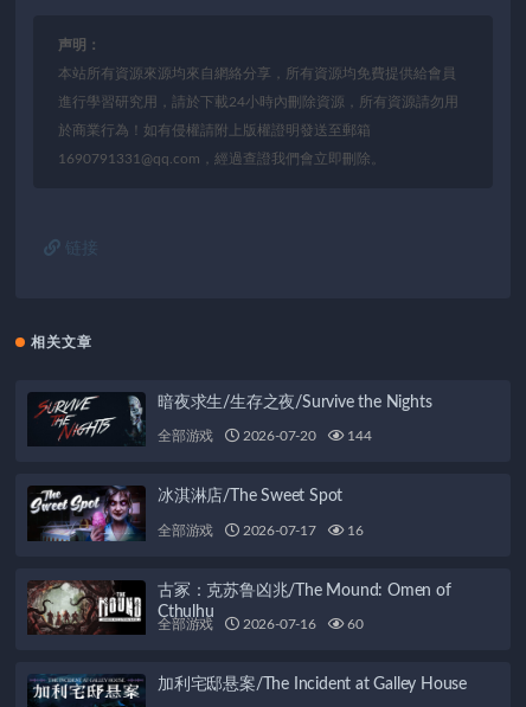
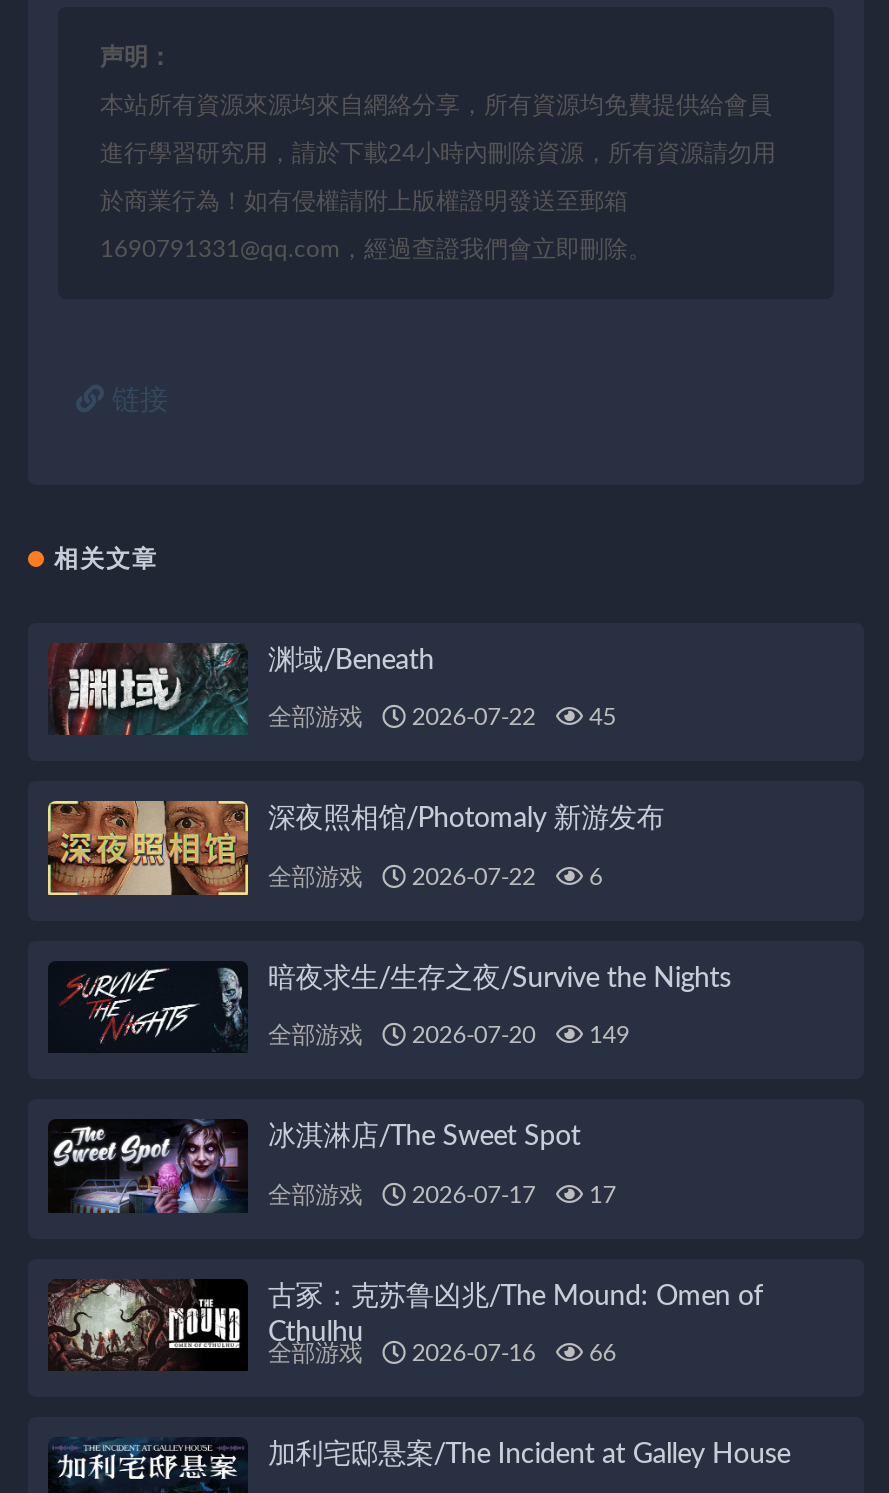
none -> [46,799,664,897] [image] | 深夜照相馆/Photomaly 新游发布 | 全部游戏 | 2026-07-22 | 6
none -> [48,641,616,737] [image] | 渊域/Beneath | 全部游戏 | 2026-07-22 | 45
[158,429,372,443] 全部游戏 2026-07-20 144 -> [268,1023,630,1047] 全部游戏 2026-07-20 149
[158,523,364,537] 全部游戏 2026-07-17 16 -> [268,1182,616,1206] 全部游戏 2026-07-17 17
[158,617,364,631] 全部游戏 2026-07-16 60 -> [268,1341,616,1365] 全部游戏 2026-07-16 66

